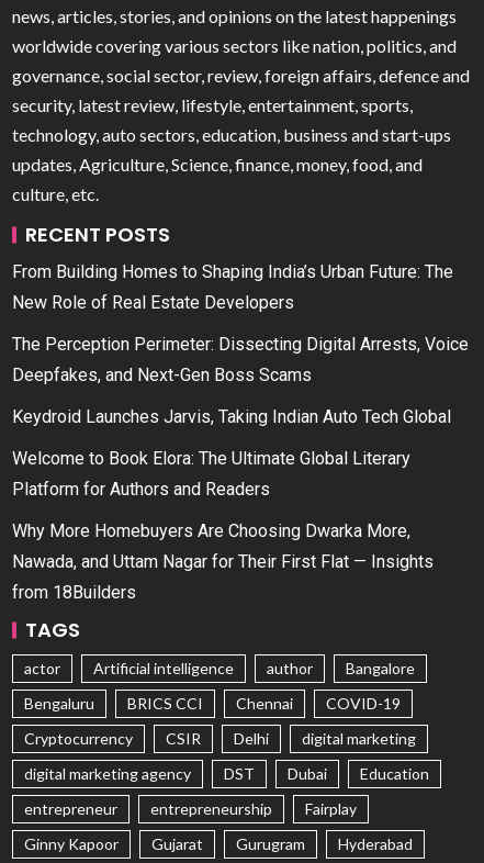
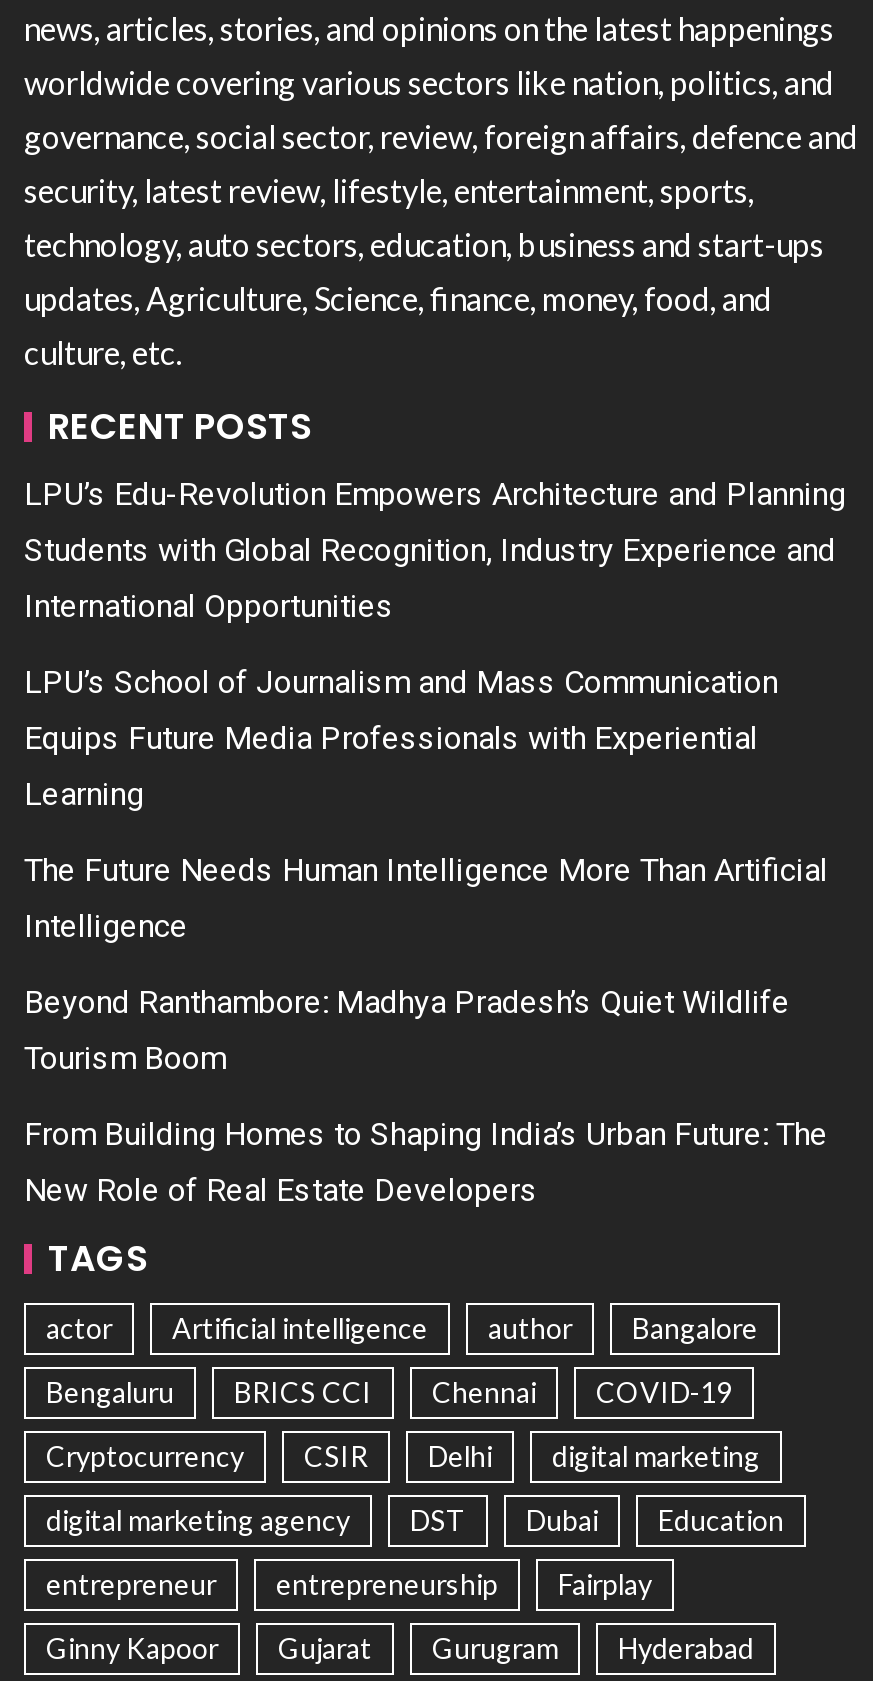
none -> [24,475,846,1077] LPU’s Edu-Revolution Empowers Architecture and Planning | Students with Global Recognition, Industry Experience and | International Opportunities | LPU’s School of Journalism and Mass Communication | Equips Future Media Professionals with Experiential | Learning | The Future Needs Human Intelligence More Than Artificial | Intelligence | Beyond Ranthambore: Madhya Pradesh’s Quiet Wildlife | Tourism Boom
moved [12,261,453,313] -> [24,1115,828,1209]: From Building Homes to Shaping India’s Urban Future: The | New Role of Real Estate Developers
[12,334,469,603] The Perception Perimeter: Dissecting Digital Arrests, Voice | Deepfakes, and Next-Gen Boss Scams | Keydroid Launches Jarvis, Taking Indian Auto Tech Global | Welcome to Book Elora: The Ultimate Global Literary | Platform for Authors and Readers | Why More Homebuyers Are Choosing Dwarka More, | Nawada, and Uttam Nagar for Their First Flat — Insights | from 18Builders -> none

